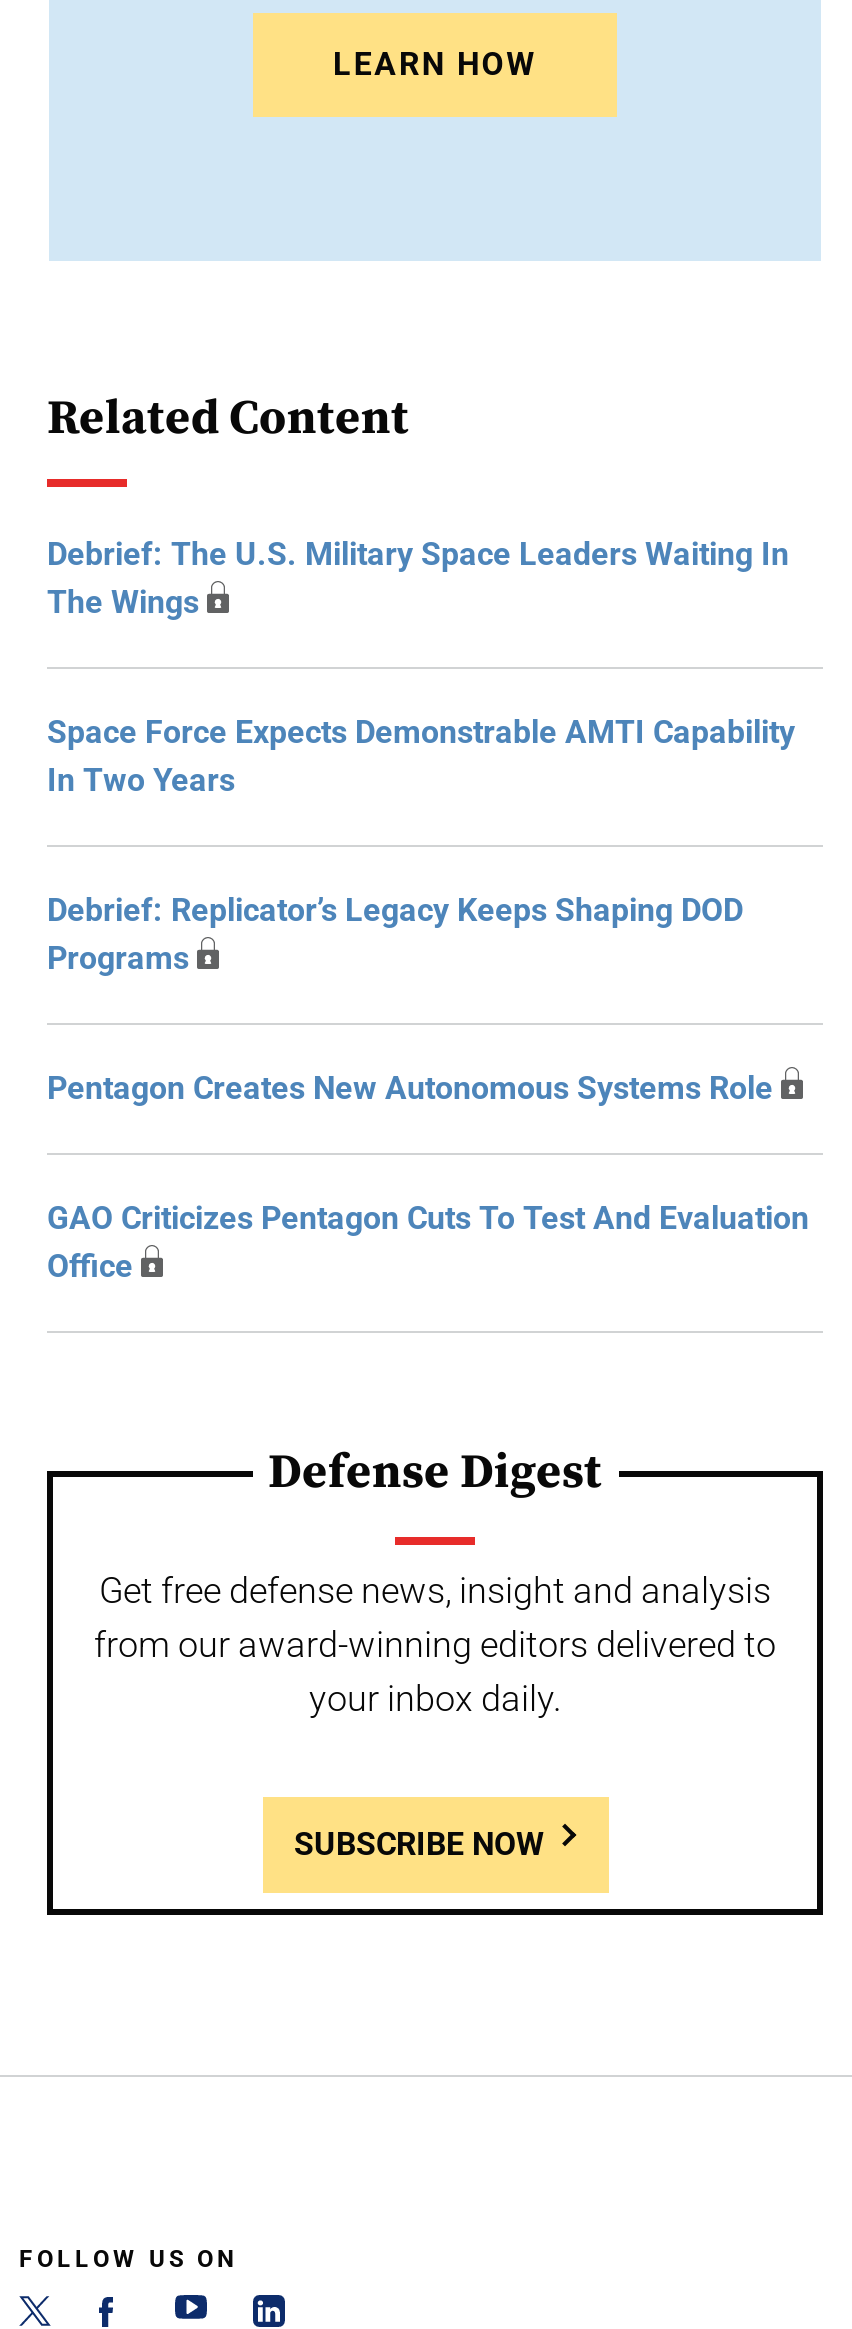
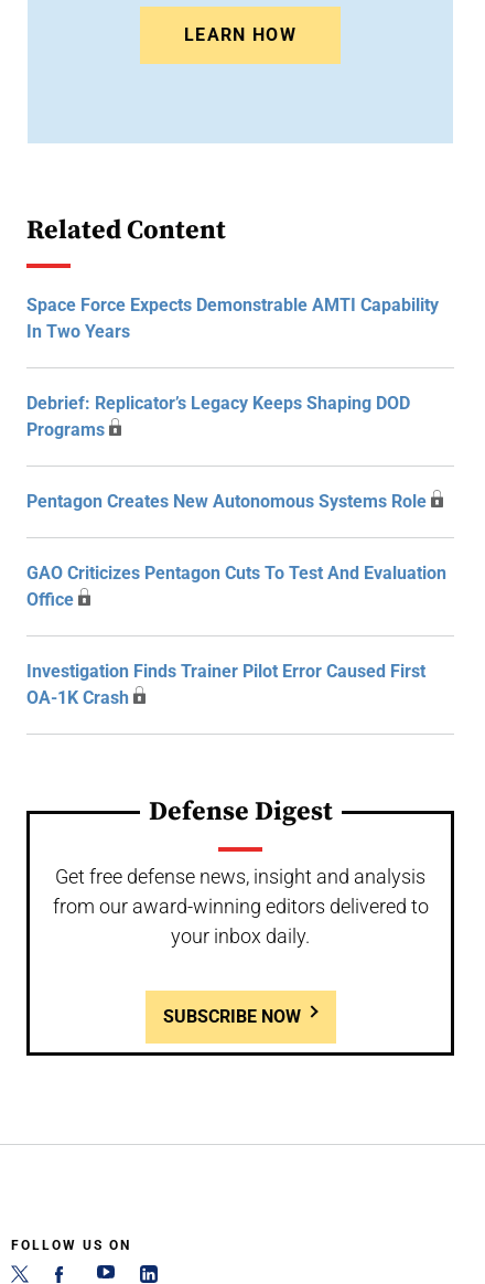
[47,535,789,621] Debrief: The U.S. Military Space Leaders Waiting In | The Wings -> none
moved [47,713,809,1285] -> [26,295,446,610]: Space Force Expects Demonstrable AMTI Capability | In Two Years | Debrief: Replicator’s Legacy Keeps Shaping DOD | Programs | Pentagon Creates New Autonomous Systems Role | GAO Criticizes Pentagon Cuts To Test And Evaluation | Office
none -> [26,661,425,708] Investigation Finds Trainer Pilot Error Caused First | OA-1K Crash

